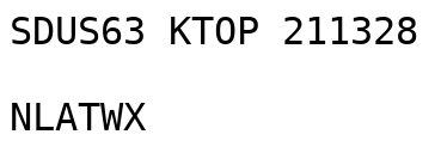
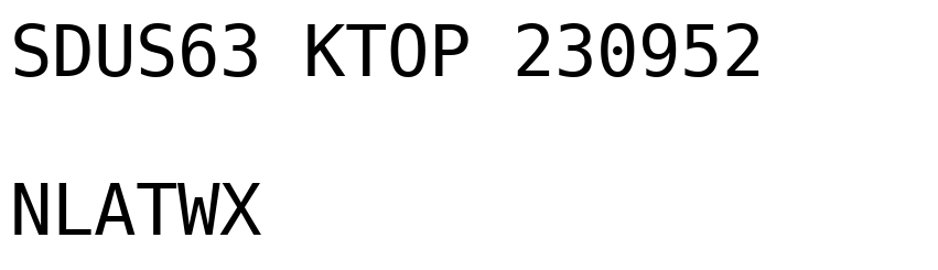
[10,10,418,53] SDUS63 KTOP 211328 -> [10,12,764,91] SDUS63 KTOP 230952

